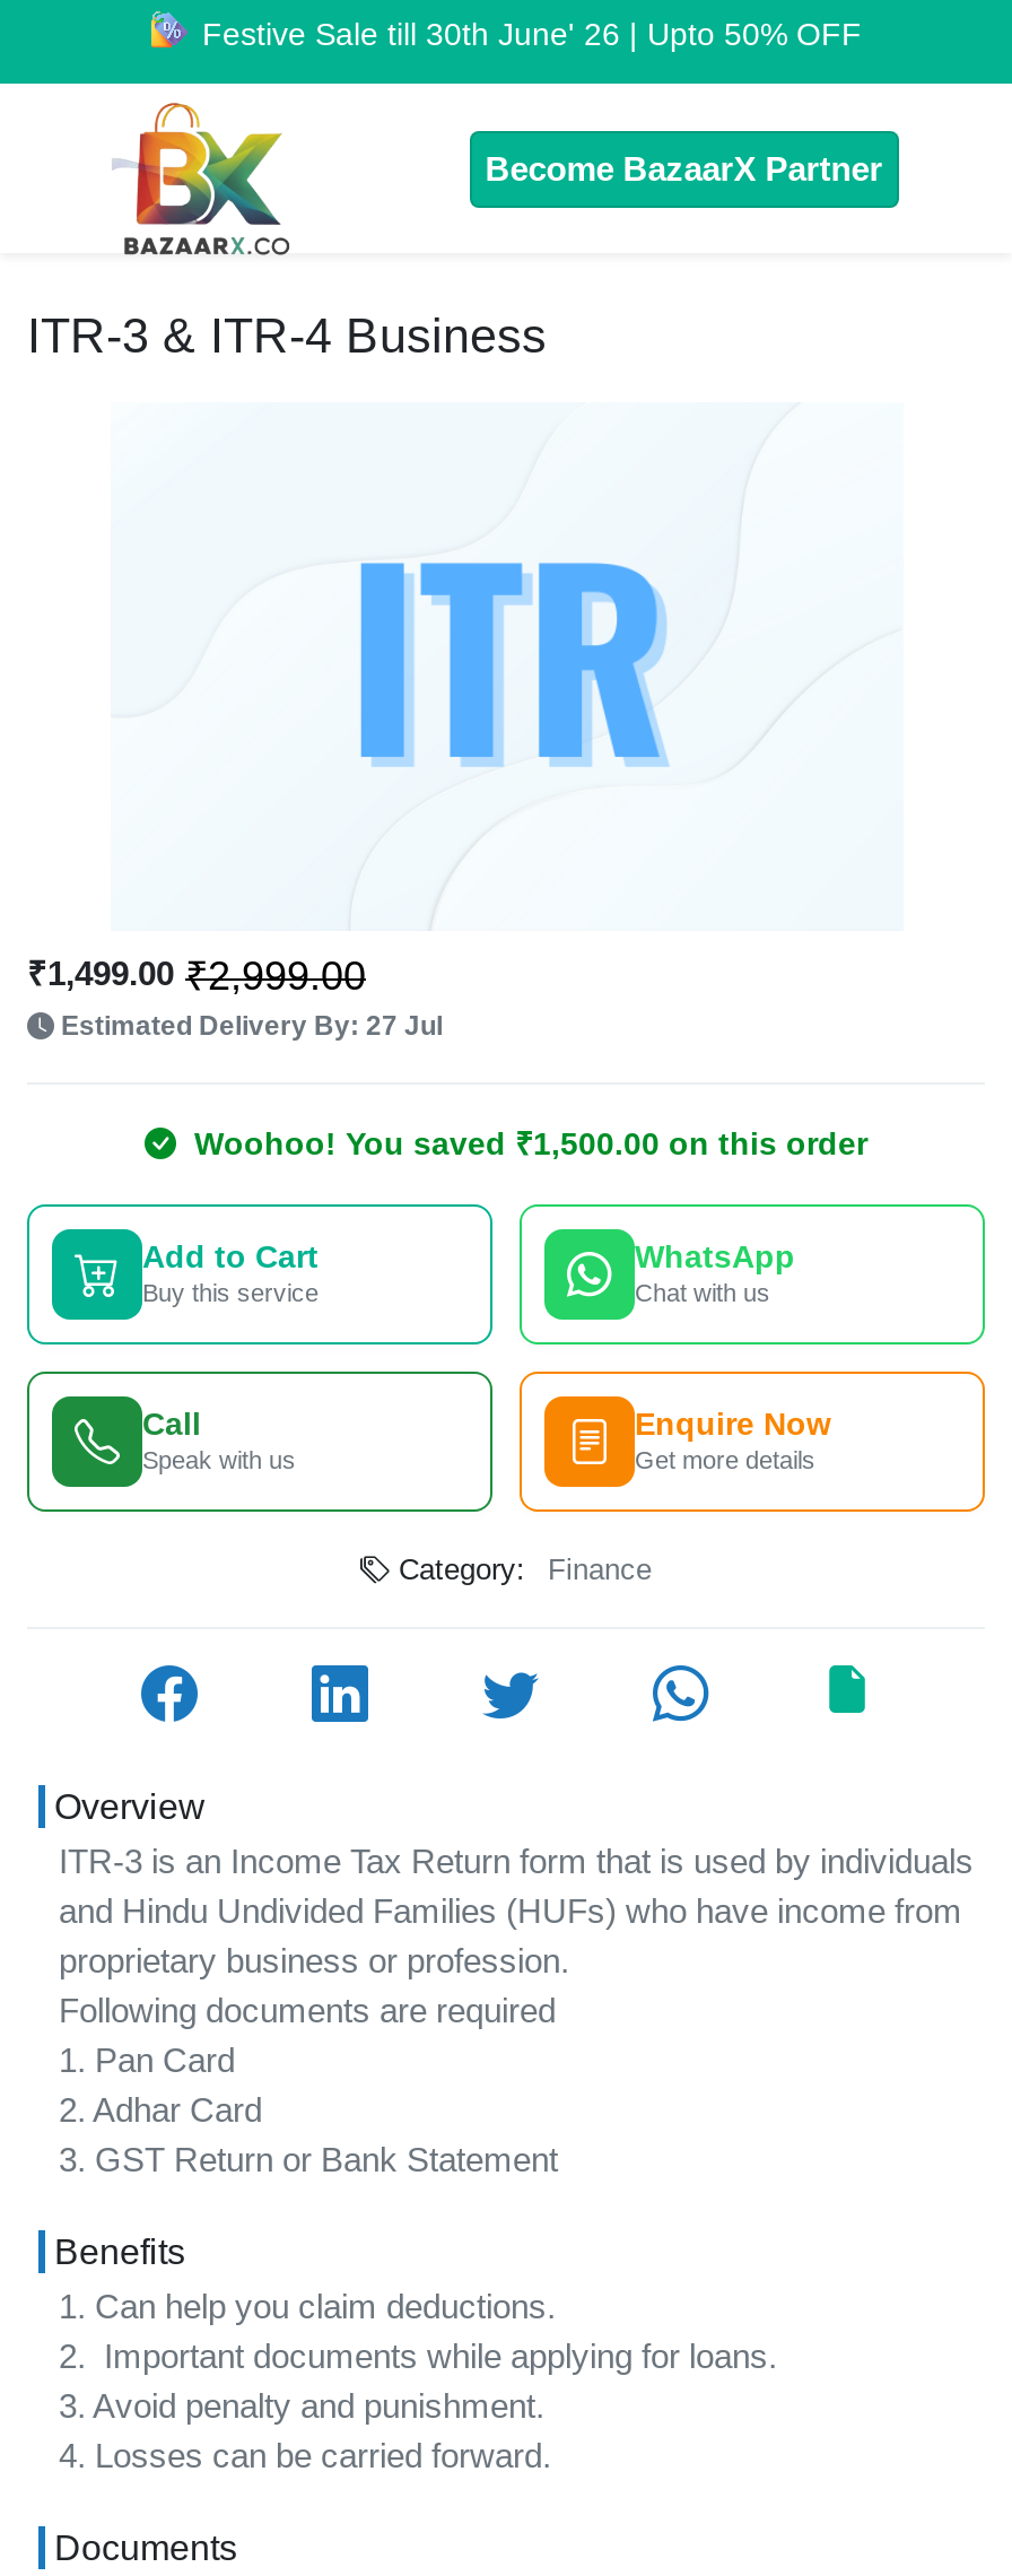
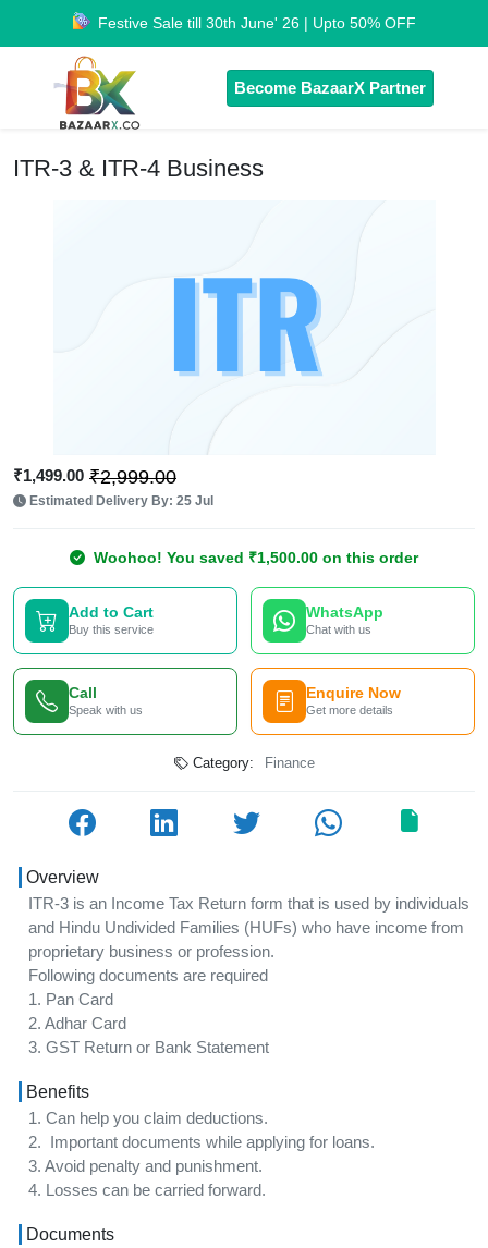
[54,1010,443,1042] Estimated Delivery By: 27 Jul -> [26,493,213,509] Estimated Delivery By: 25 Jul

